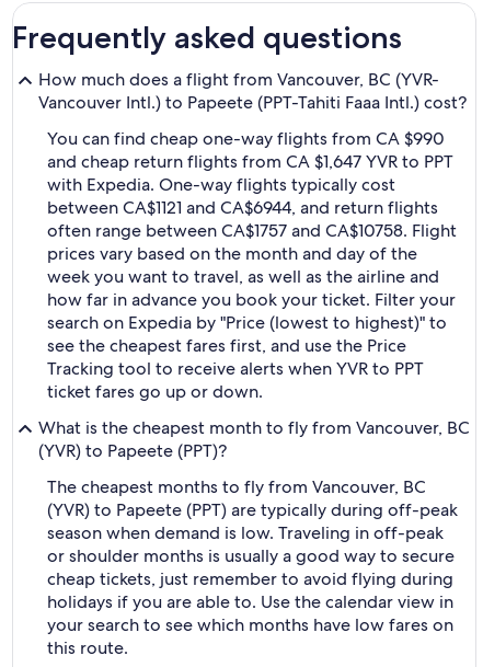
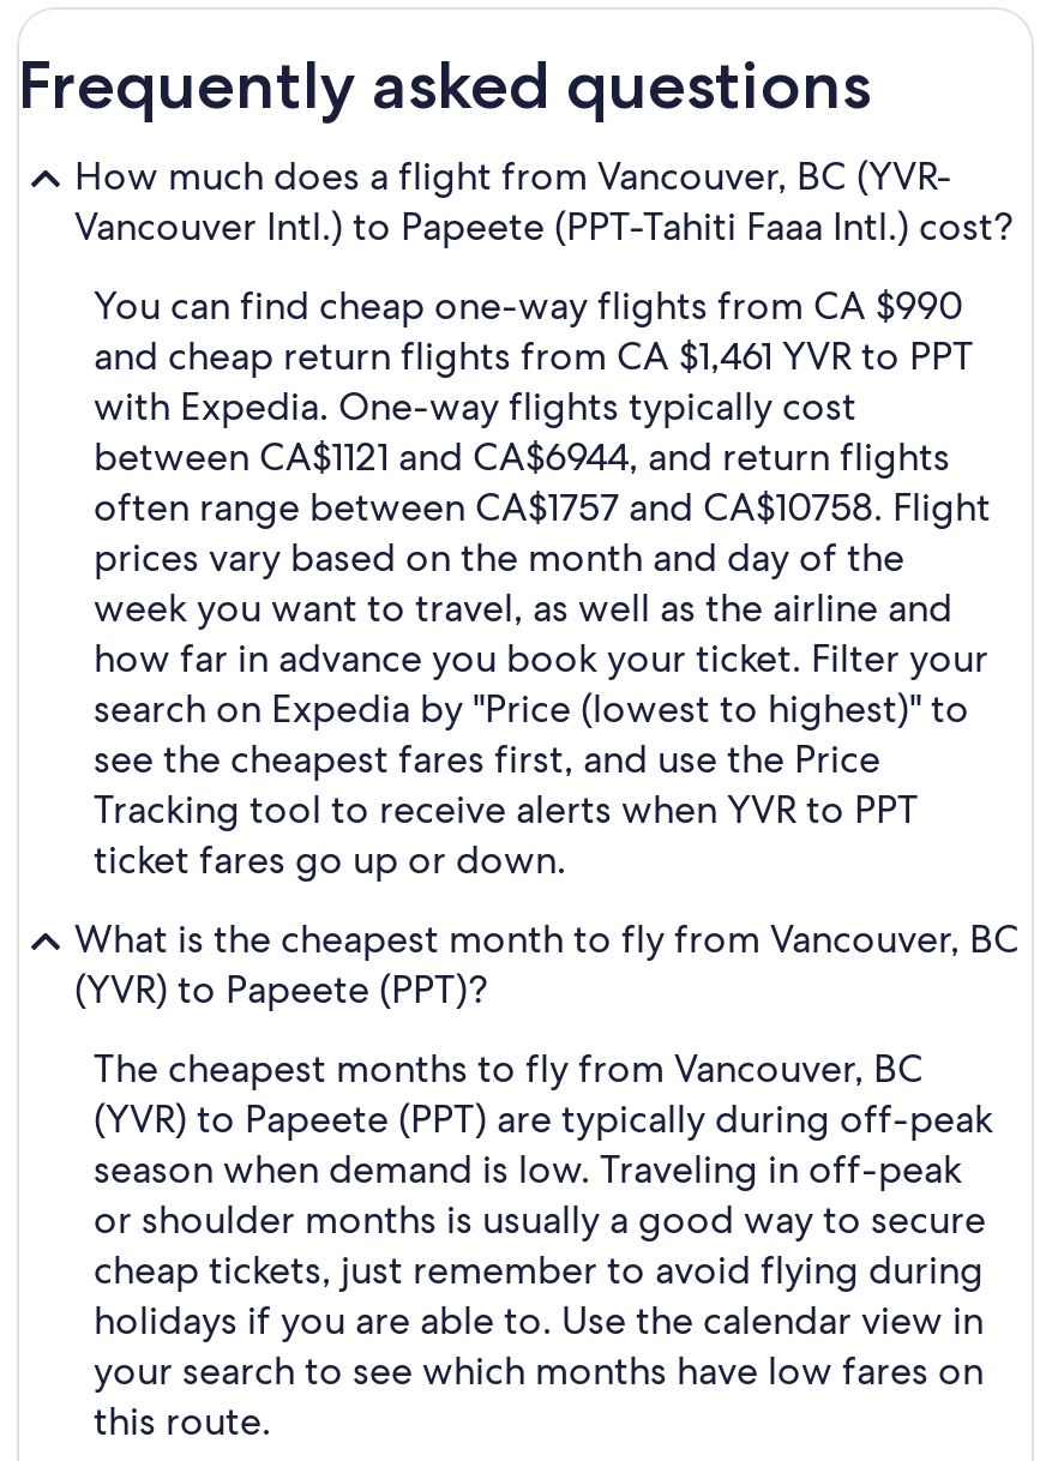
[47,150,453,173] and cheap return flights from CA $1,647 YVR to PPT -> [94,331,974,381] and cheap return flights from CA $1,461 YVR to PPT

